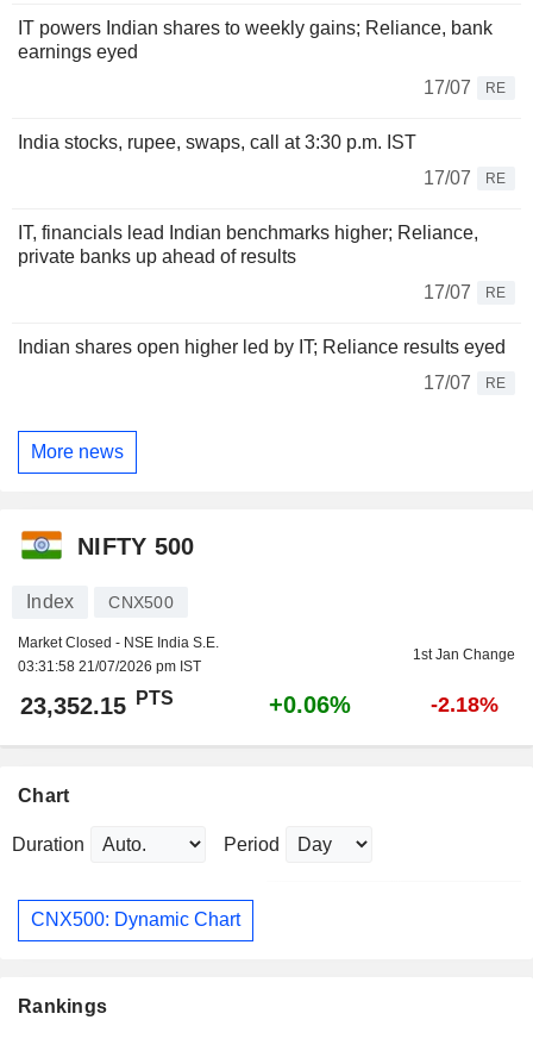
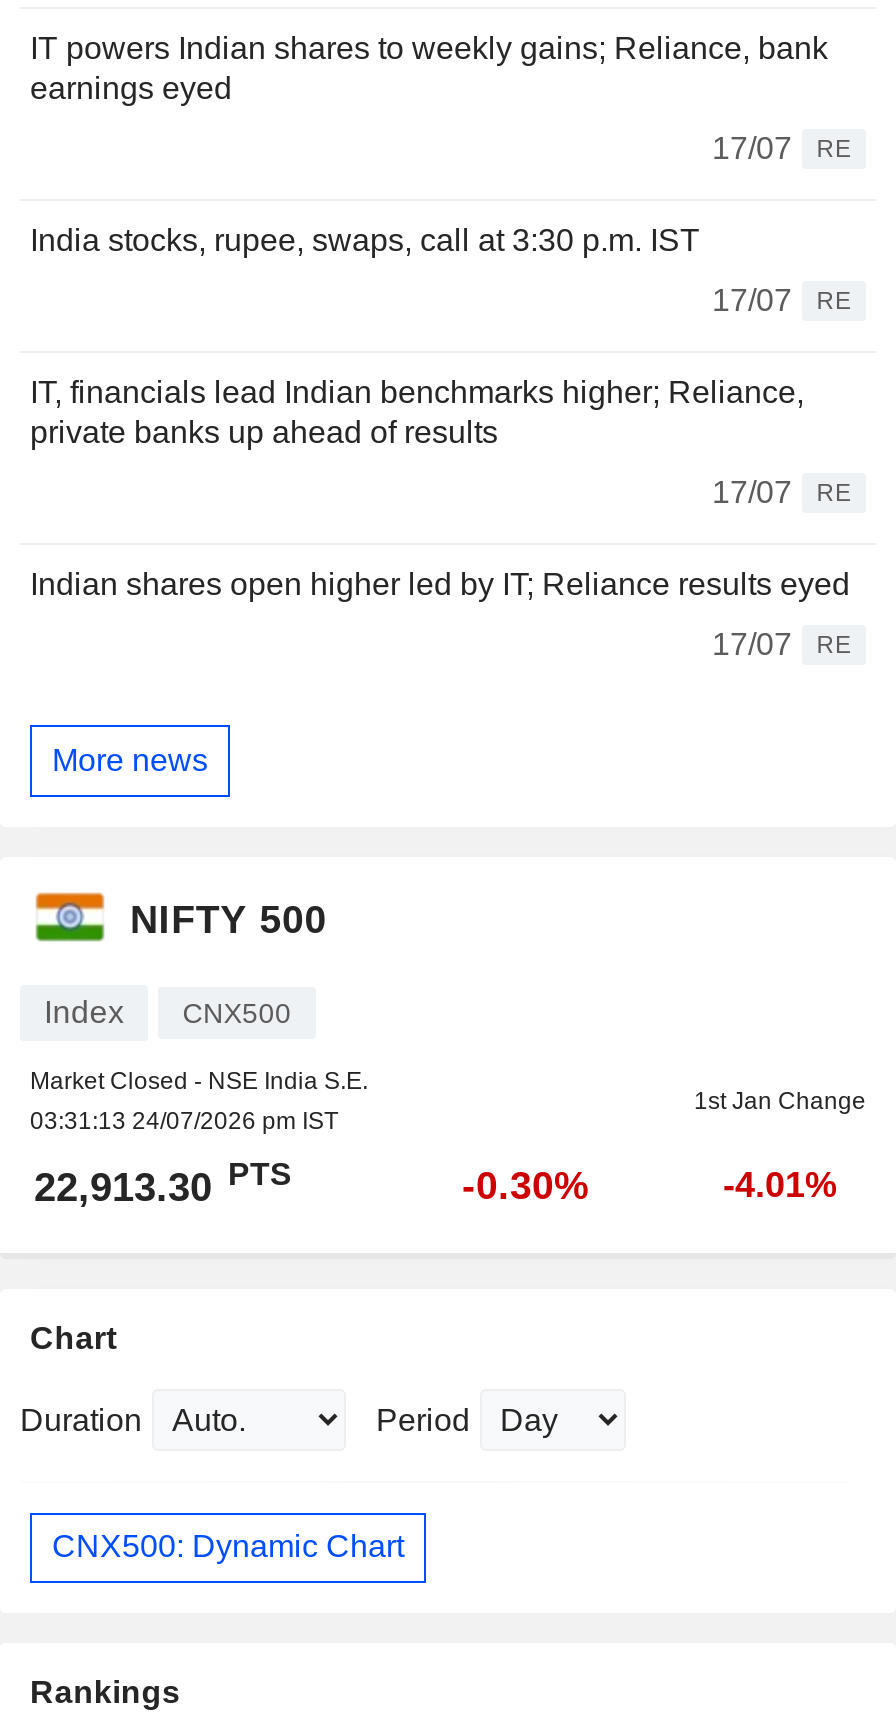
[18,658,201,674] 03:31:58 21/07/2026 pm IST -> [30,1106,338,1134] 03:31:13 24/07/2026 pm IST
[20,688,174,718] 23,352.15 PTS -> [34,1157,292,1208] 22,913.30 PTS
[269,691,351,717] +0.06% -> [462,1162,590,1206] -0.30%
[430,692,498,716] -2.18% -> [723,1164,837,1204] -4.01%

